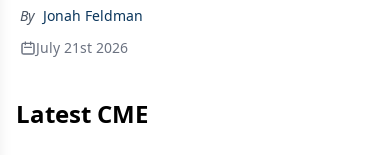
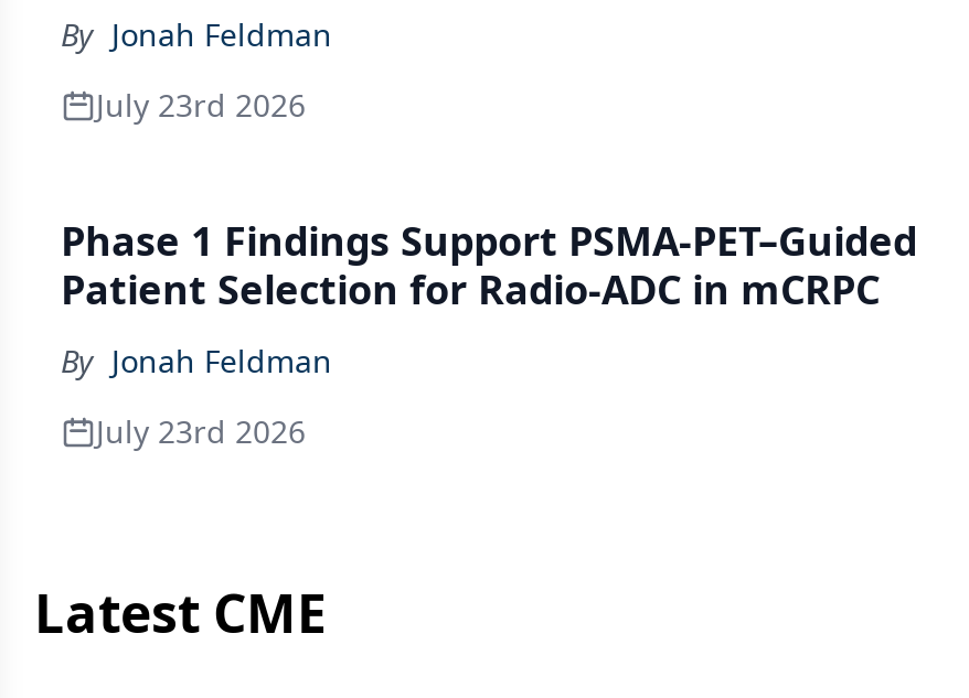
[36,38,128,57] July 21st 2026 -> [61,84,917,452] July 23rd 2026 | Phase 1 Findings Support PSMA-PET–Guided | Patient Selection for Radio-ADC in mCRPC | By Jonah Feldman | July 23rd 2026

